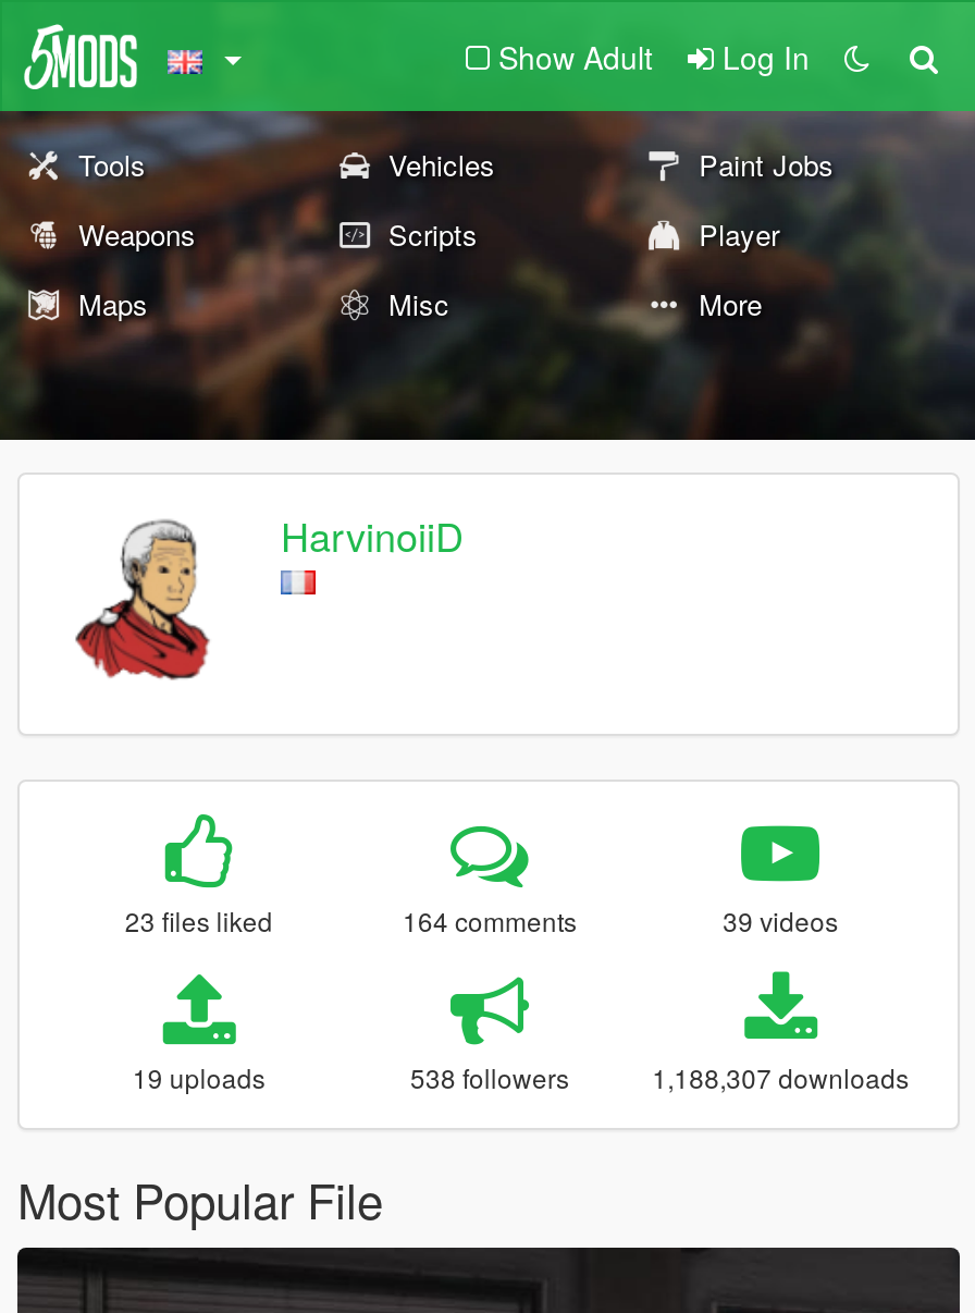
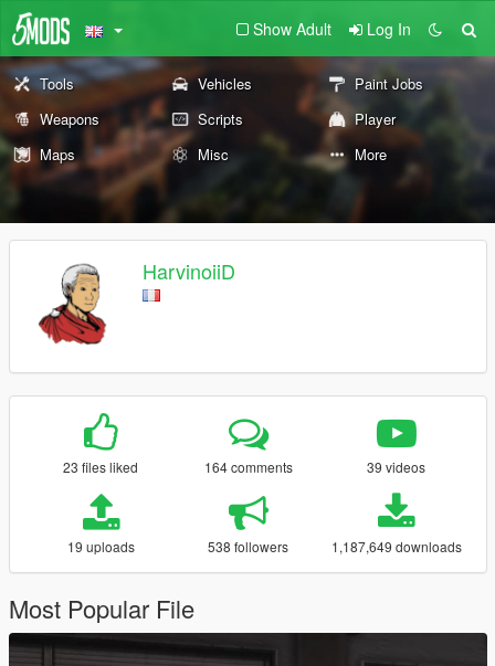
[652,1058,909,1095] 1,188,307 downloads -> [331,537,461,556] 1,187,649 downloads

